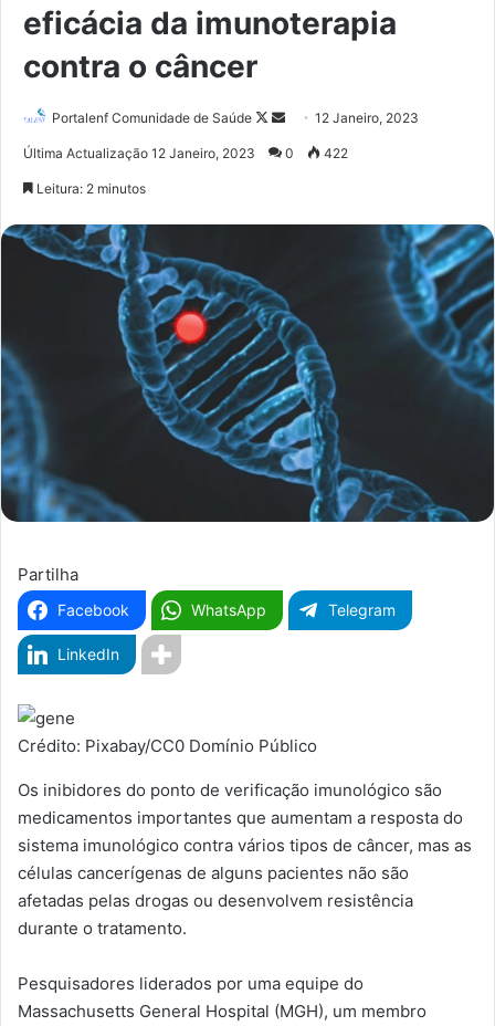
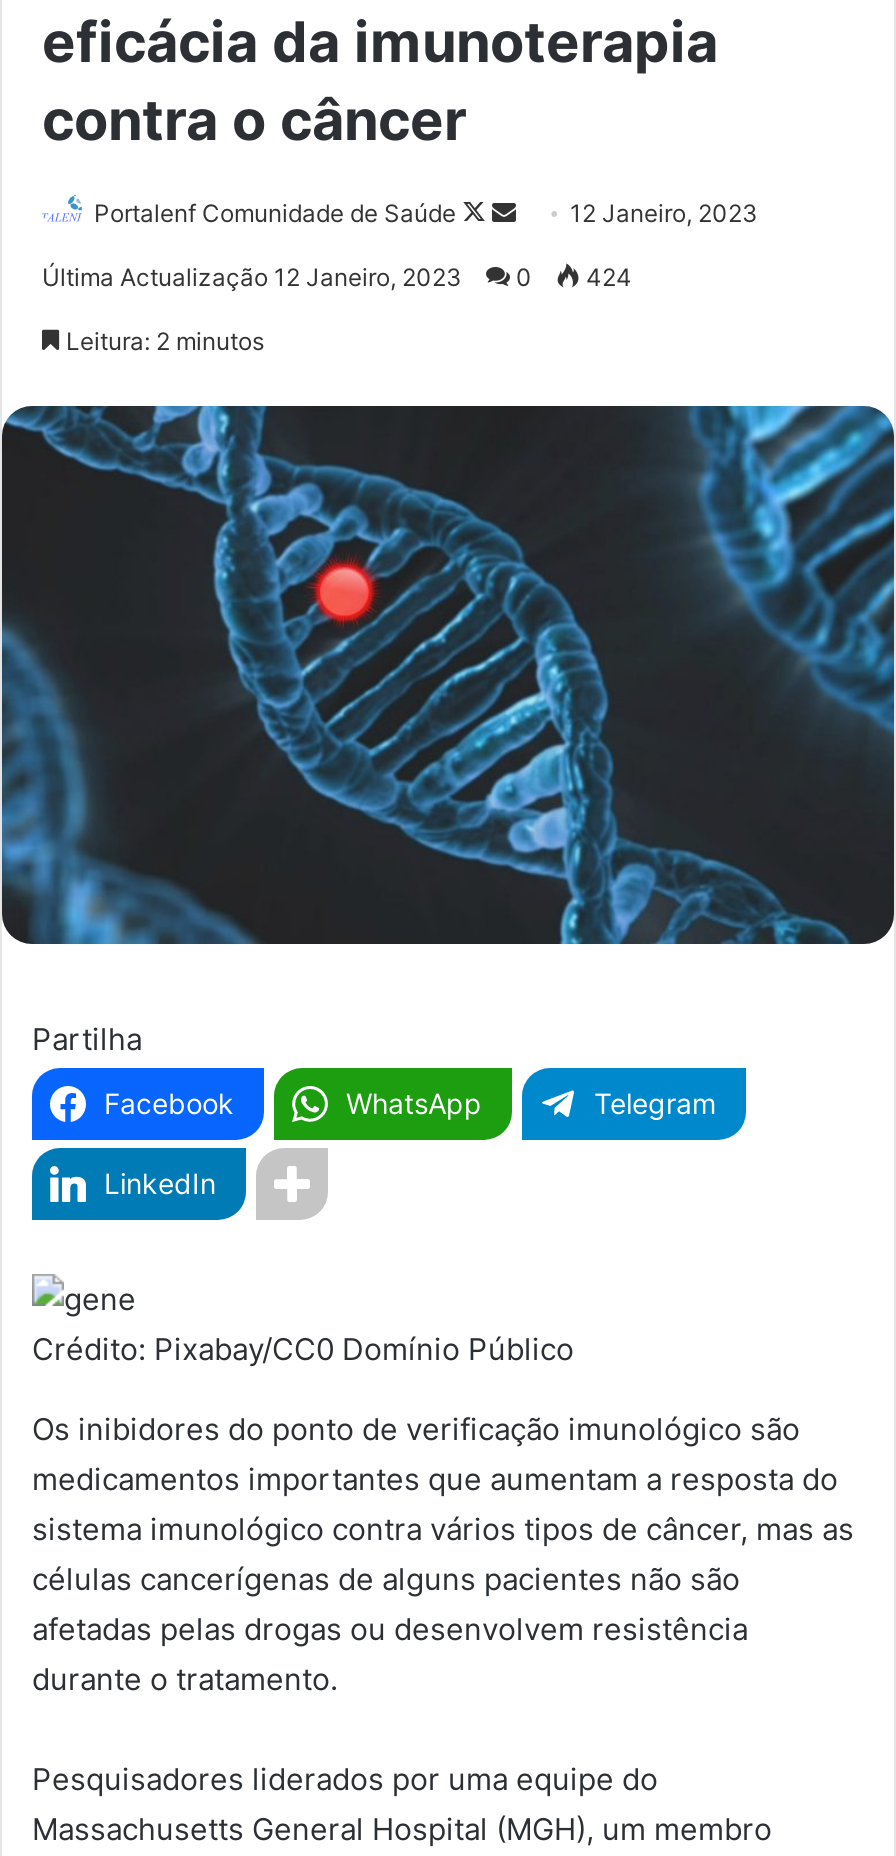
[23,145,348,161] Última Actualização 12 Janeiro, 2023 0 422 -> [42,262,632,292] Última Actualização 12 Janeiro, 2023 0 424

